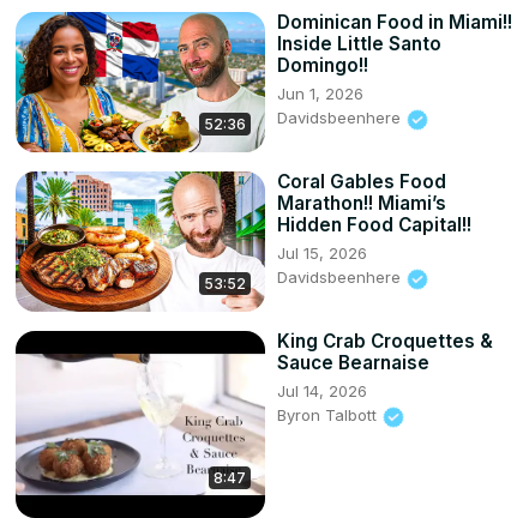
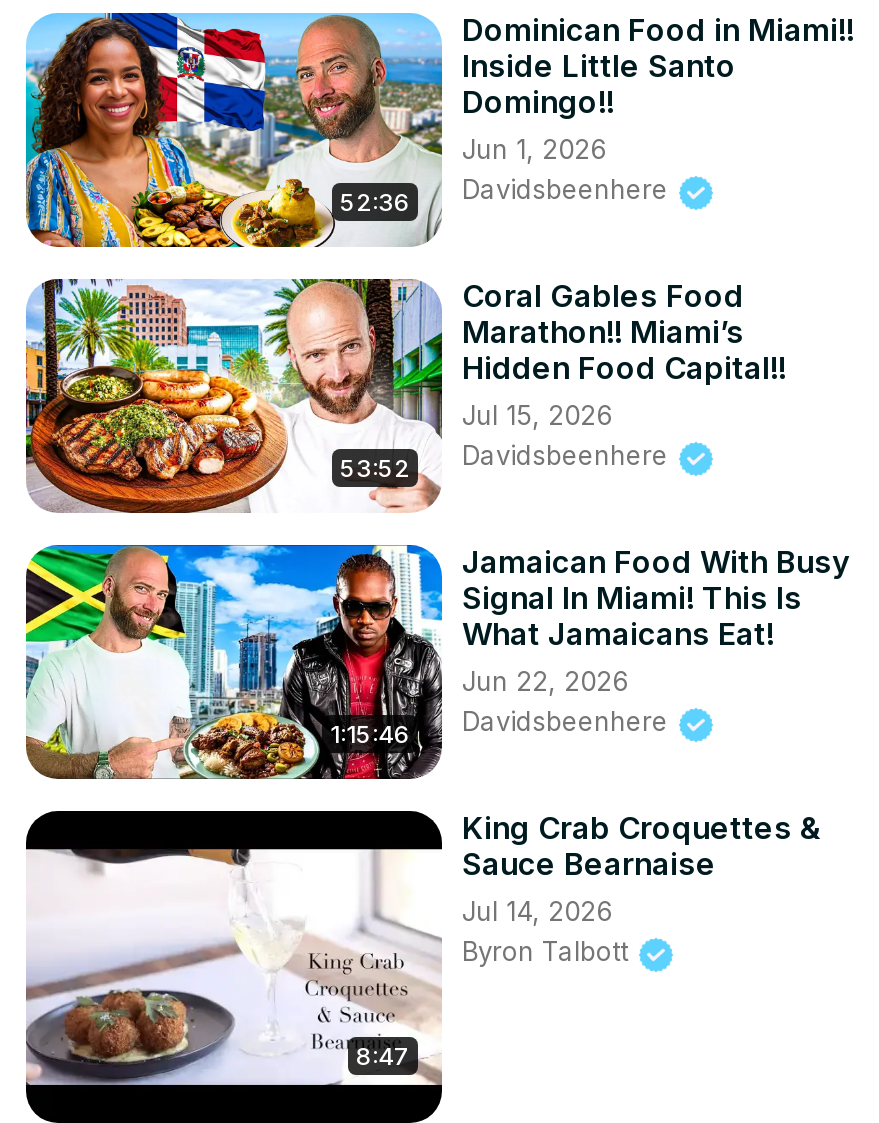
none -> [24,543,434,781] [image] | 1:15:46
none -> [462,543,850,737] Jamaican Food With Busy | Signal In Miami! This Is | What Jamaicans Eat! | Jun 22, 2026 | Davidsbeenhere

